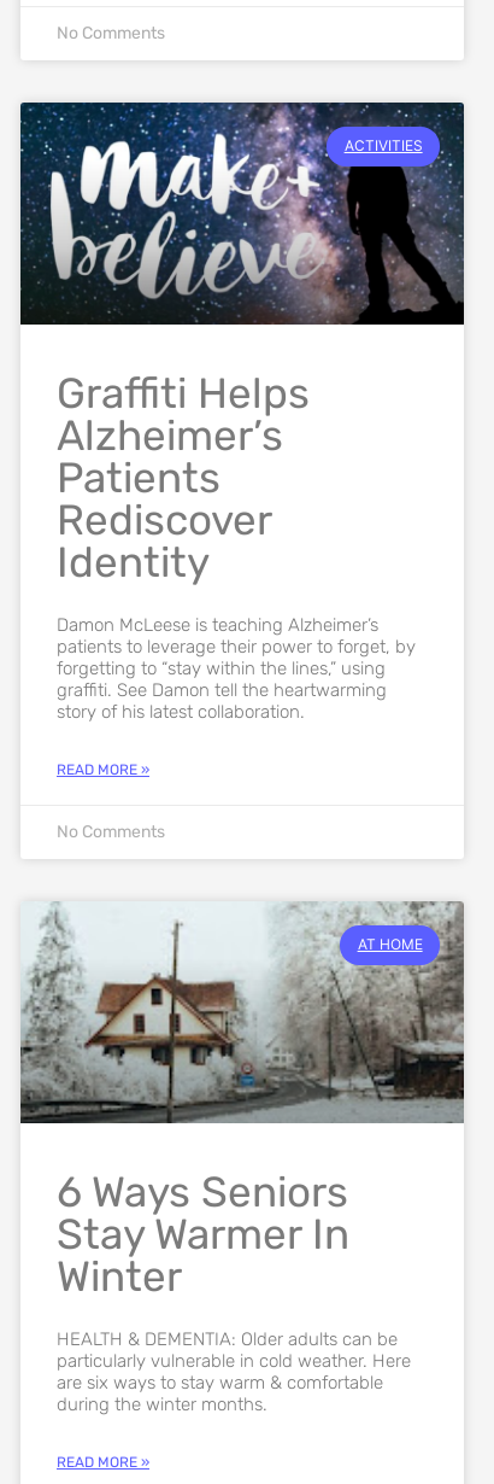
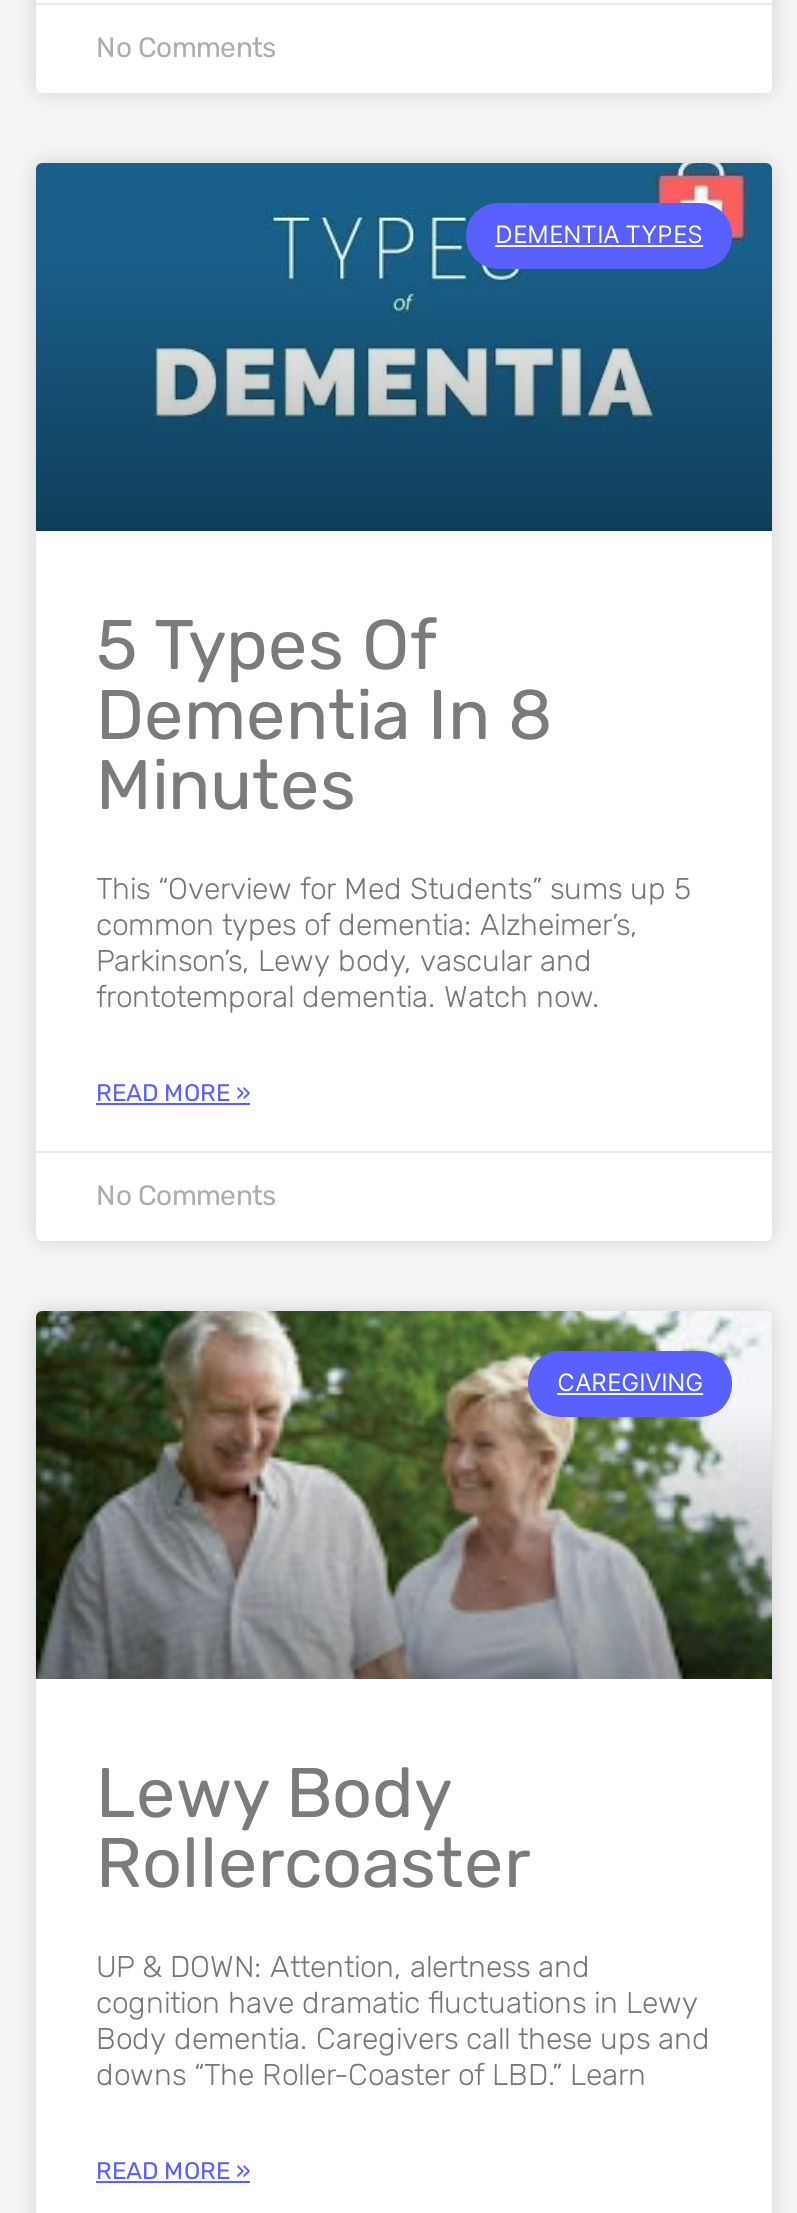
[20,101,464,325] [image] | ACTIVITIES -> [36,161,772,531] [image] | DEMENTIA TYPES
[57,368,310,588] Graffiti Helps | Alzheimer’s | Patients | Rediscover | Identity -> [96,603,552,827] 5 Types Of | Dementia In 8 | Minutes
[57,614,416,723] Damon McLeese is teaching Alzheimer’s | patients to leverage their power to forget, by | forgetting to “stay within the lines,” using | graffiti. See Damon tell the heartwarming | story of his latest collaboration. -> [96,871,692,1015] This “Overview for Med Students” sums up 5 | common types of dementia: Alzheimer’s, | Parkinson’s, Lewy body, vascular and | frontotemporal dementia. Watch now.
[20,900,465,1123] [image] | AT HOME -> [34,1309,772,1679] [image] | CAREGIVING
[57,1167,349,1302] 6 Ways Seniors | Stay Warmer In | Winter -> [96,1751,530,1905] Lewy Body | Rollercoaster
[57,1328,411,1415] HEALTH & DEMENTIA: Older adults can be | particularly vulnerable in cold weather. Here | are six ways to stay warm & comfortable | during the winter months. -> [96,1949,710,2093] UP & DOWN: Attention, alertness and | cognition have dramatic fluctuations in Lewy | Body dementia. Caregivers call these ups and | downs “The Roller-Coaster of LBD.” Learn

